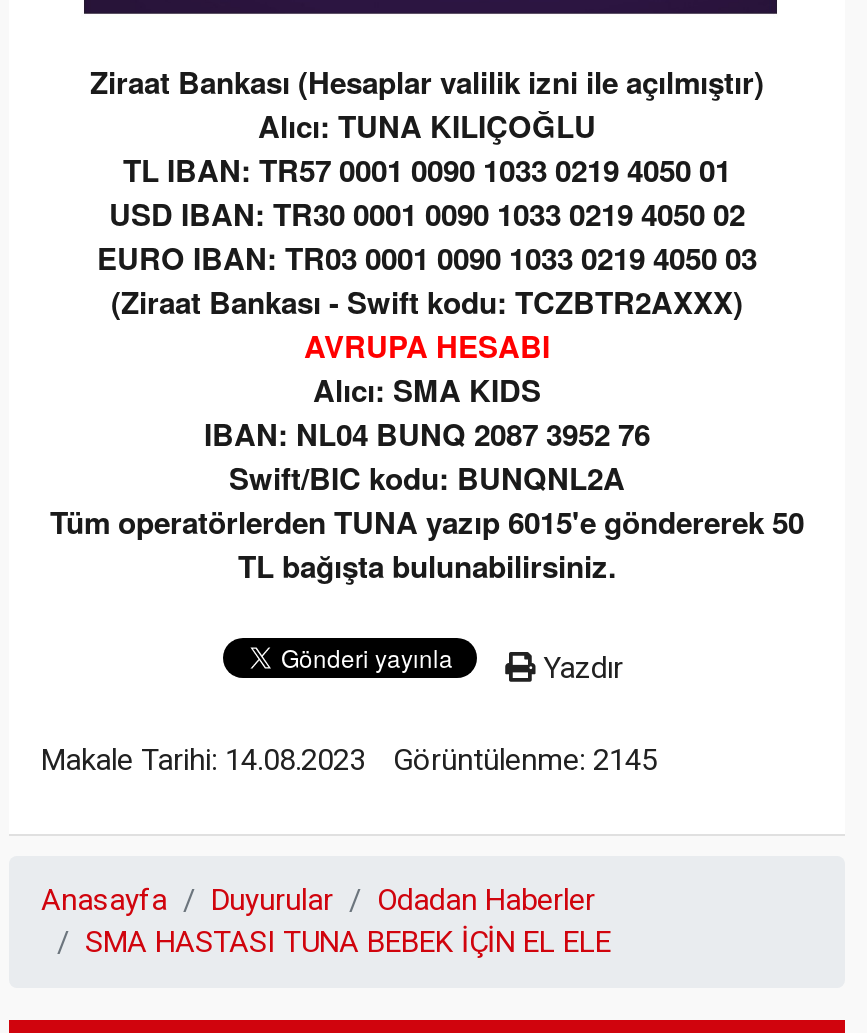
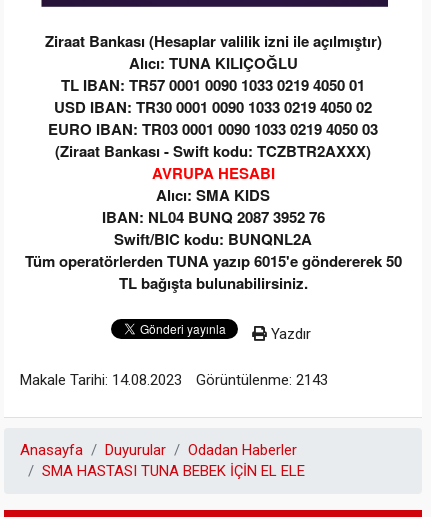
[393,743,657,779] Görüntülenme: 2145 -> [196,371,328,389] Görüntülenme: 2143

